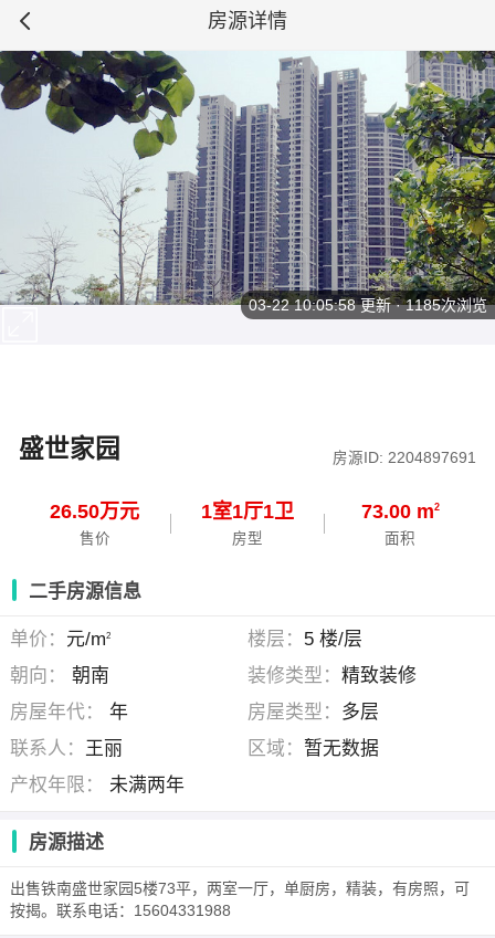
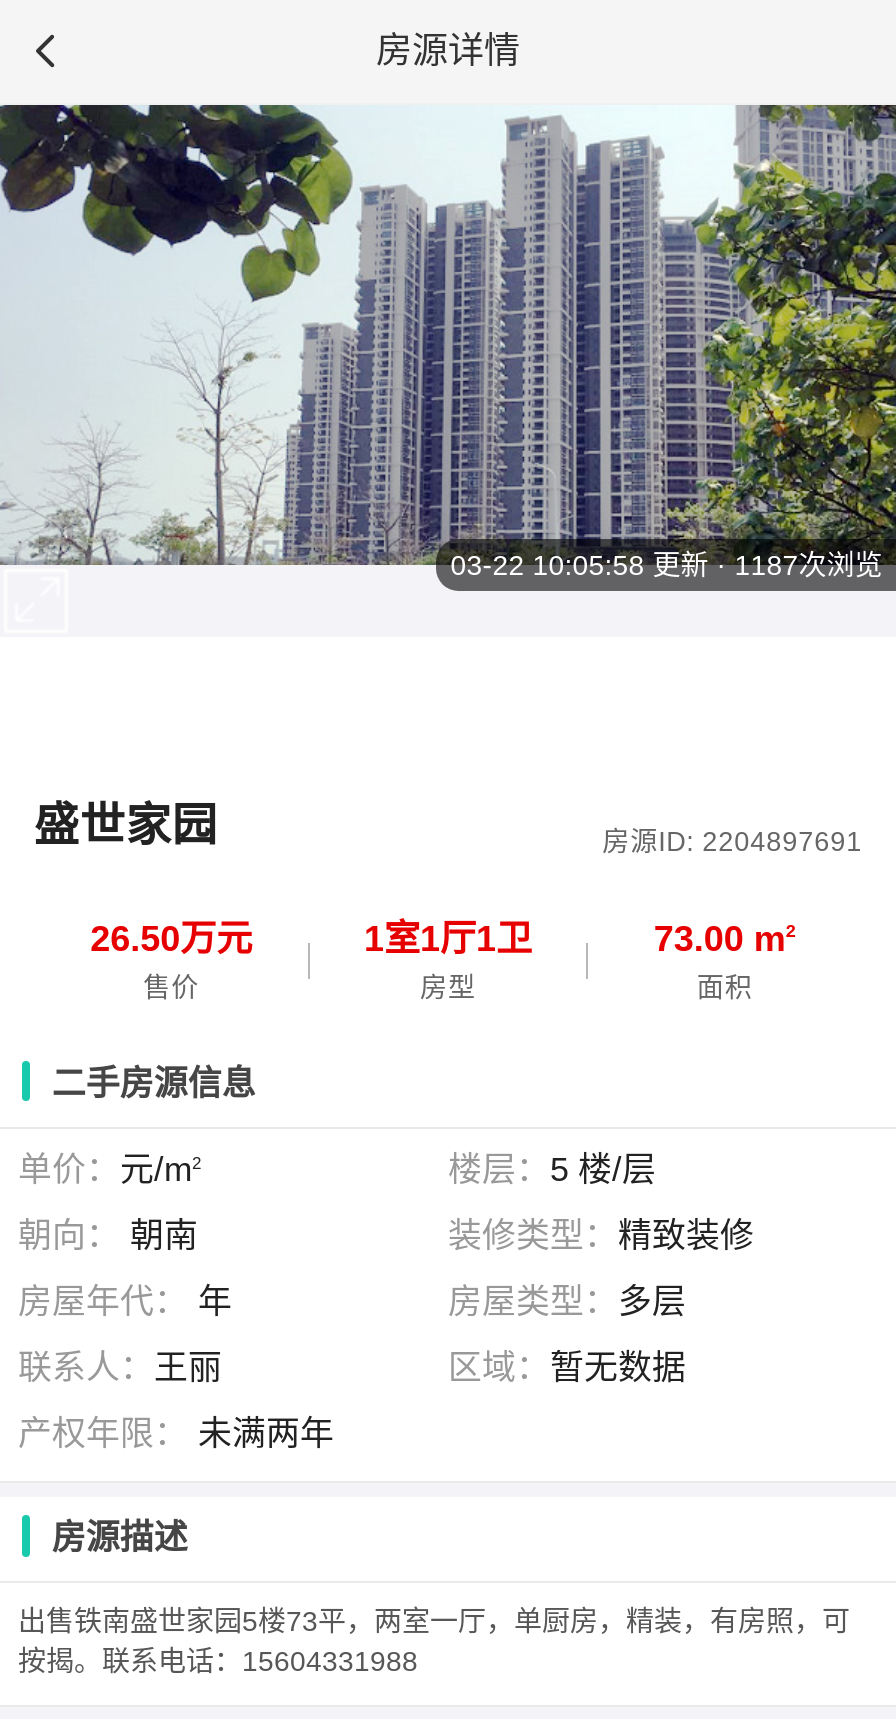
[249,296,487,314] 03-22 10:05:58更新 · 1185次浏览 -> [450,549,882,581] 03-22 10:05:58更新 · 1187次浏览

